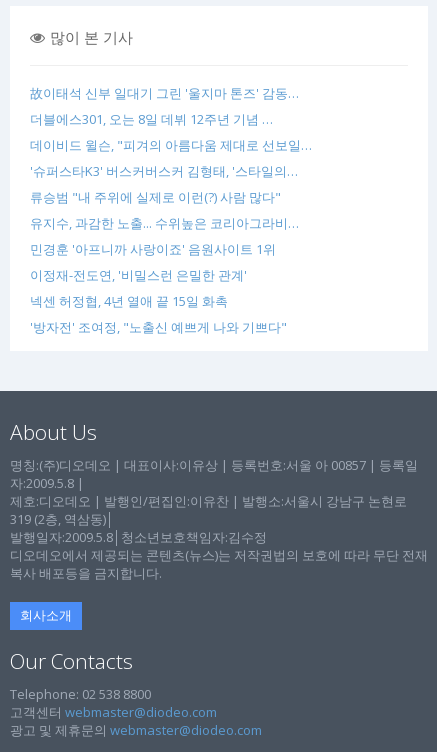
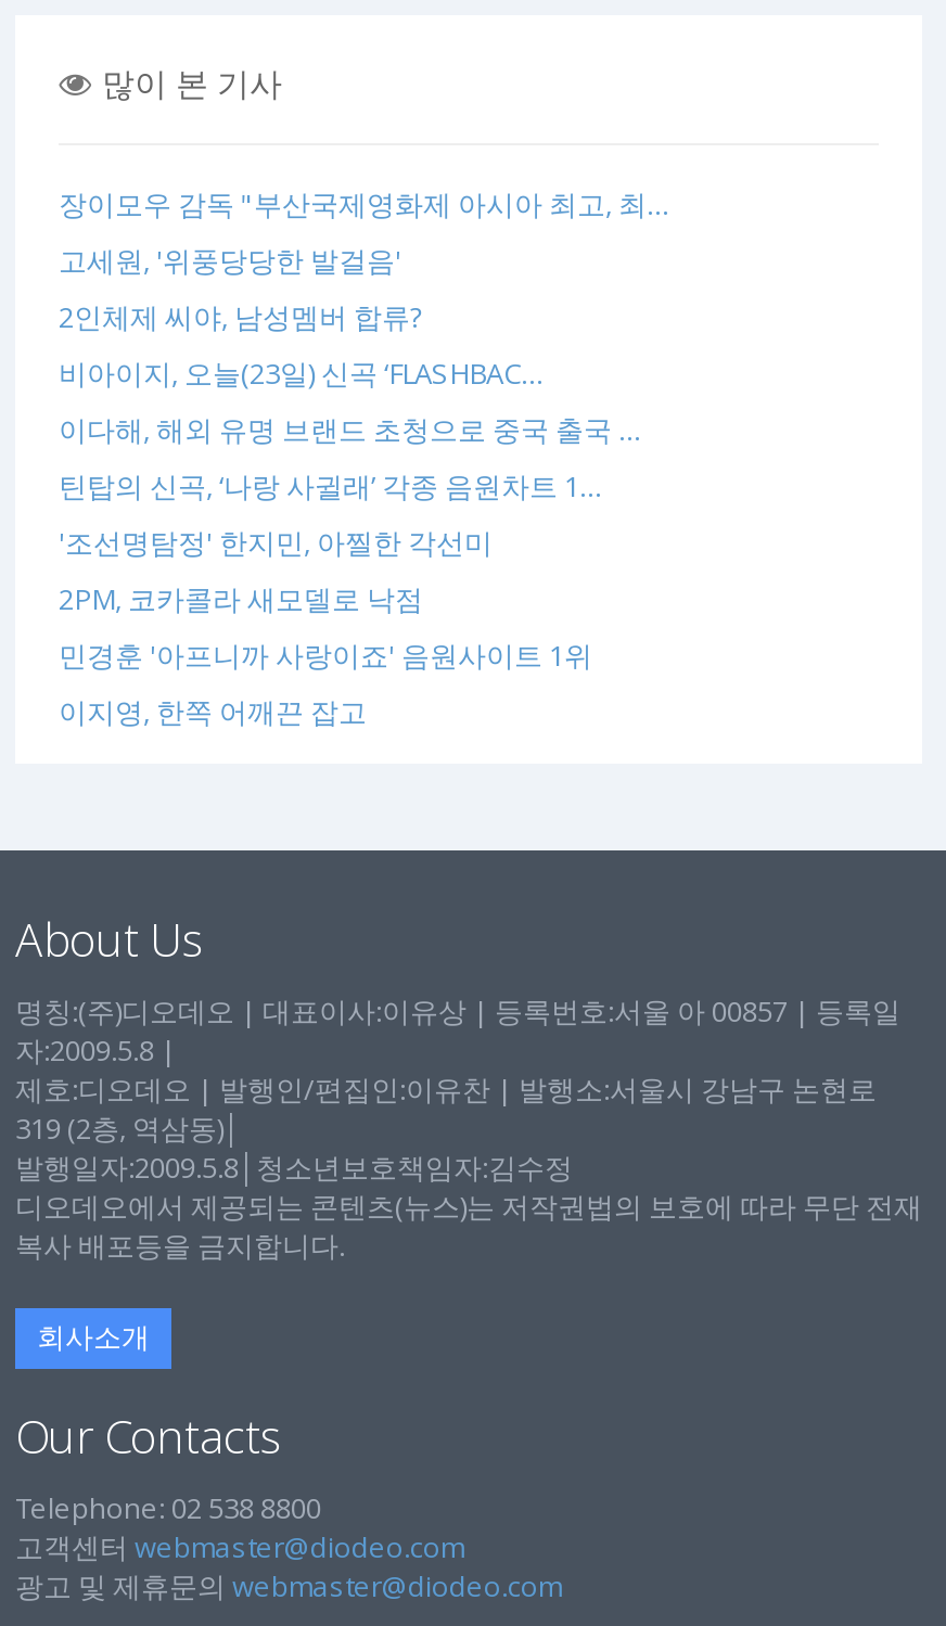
[30,84,312,232] 故이태석 신부 일대기 그린 '울지마 톤즈' 감동… | 더블에스301, 오는 8일 데뷔 12주년 기념 … | 데이비드 윌슨, "피겨의 아름다움 제대로 선보일… | '슈퍼스타K3' 버스커버스커 김형태, '스타일의… | 류승범 "내 주위에 실제로 이런(?) 사람 많다" | 유지수, 과감한 노출... 수위높은 코리아그라비… -> [59,185,670,619] 장이모우 감독 "부산국제영화제 아시아 최고, 최… | 고세원, '위풍당당한 발걸음' | 2인체제 씨야, 남성멤버 합류? | 비아이지, 오늘(23일) 신곡 ‘FLASHBAC… | 이다해, 해외 유명 브랜드 초청으로 중국 출국 … | 틴탑의 신곡, ‘나랑 사귈래’ 각종 음원차트 1… | '조선명탐정' 한지민, 아찔한 각선미 | 2PM, 코카콜라 새모델로 낙점
moved [30,240,276,258] -> [59,636,592,675]: 민경훈 '아프니까 사랑이죠' 음원사이트 1위
[30,266,287,336] 이정재-전도연, '비밀스런 은밀한 관계' | 넥센 허정협, 4년 열애 끝 15일 화촉 | '방자전' 조여정, "노출신 예쁘게 나와 기쁘다" -> [59,693,367,732] 이지영, 한쪽 어깨끈 잡고

